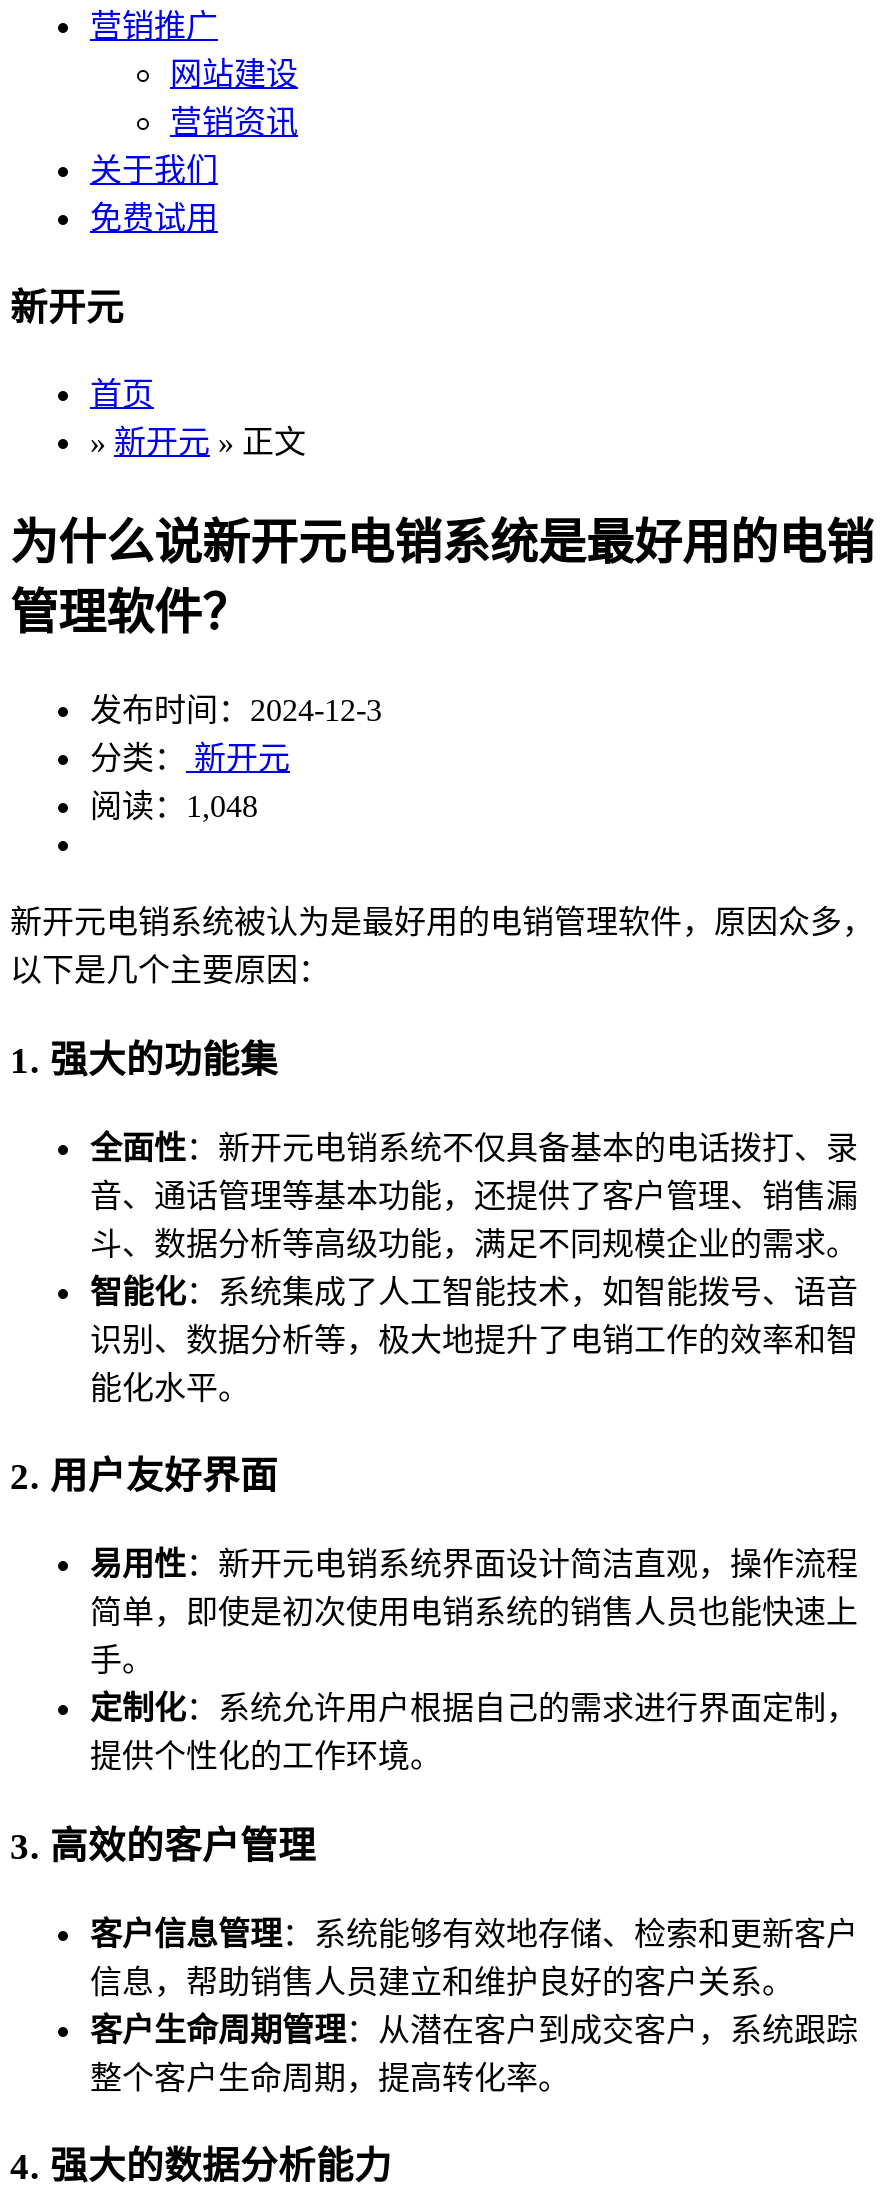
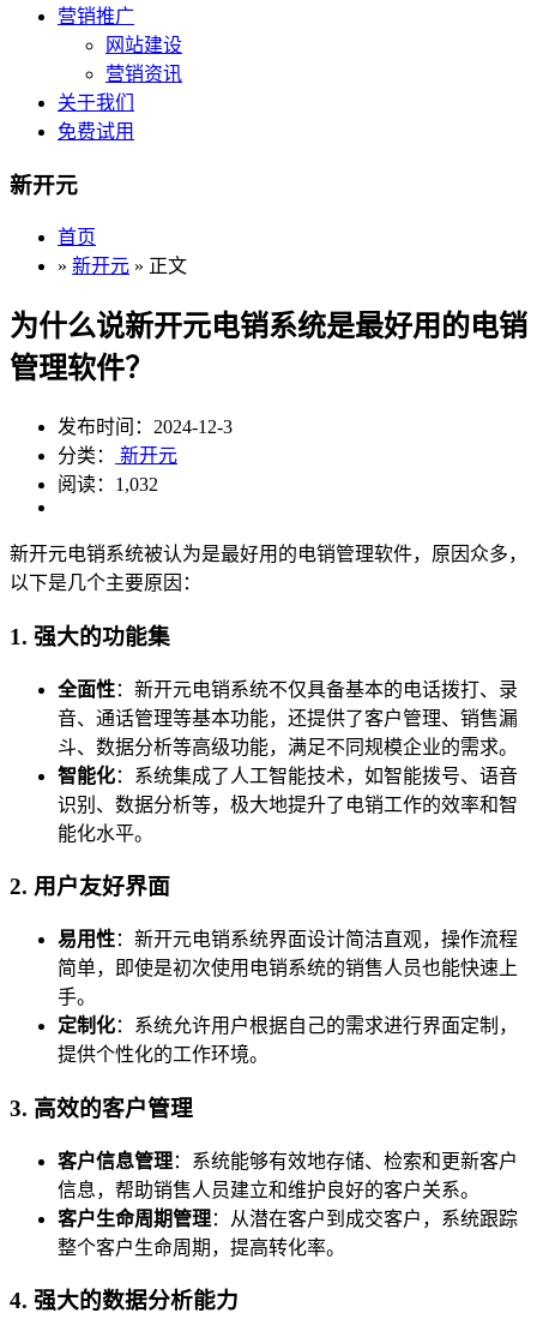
[90,789,258,823] 阅读：1,048 -> [58,474,158,495] 阅读：1,032

